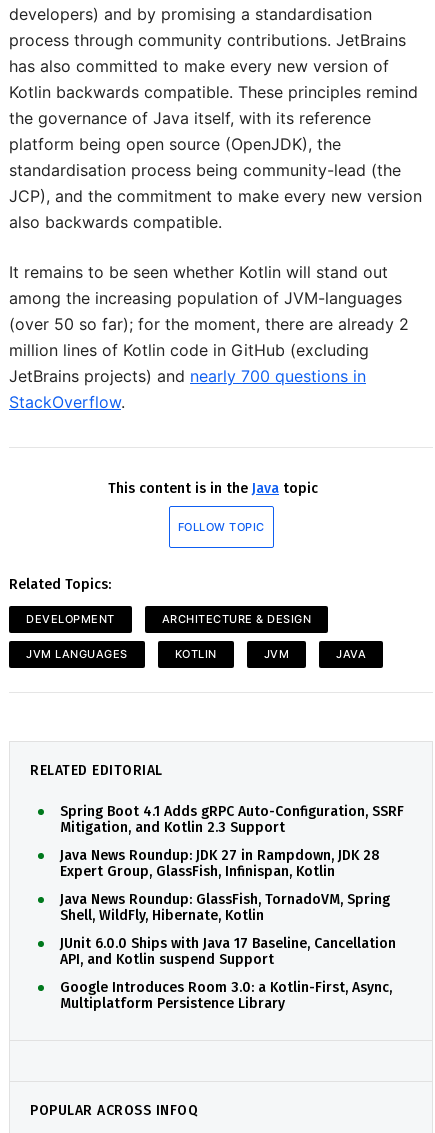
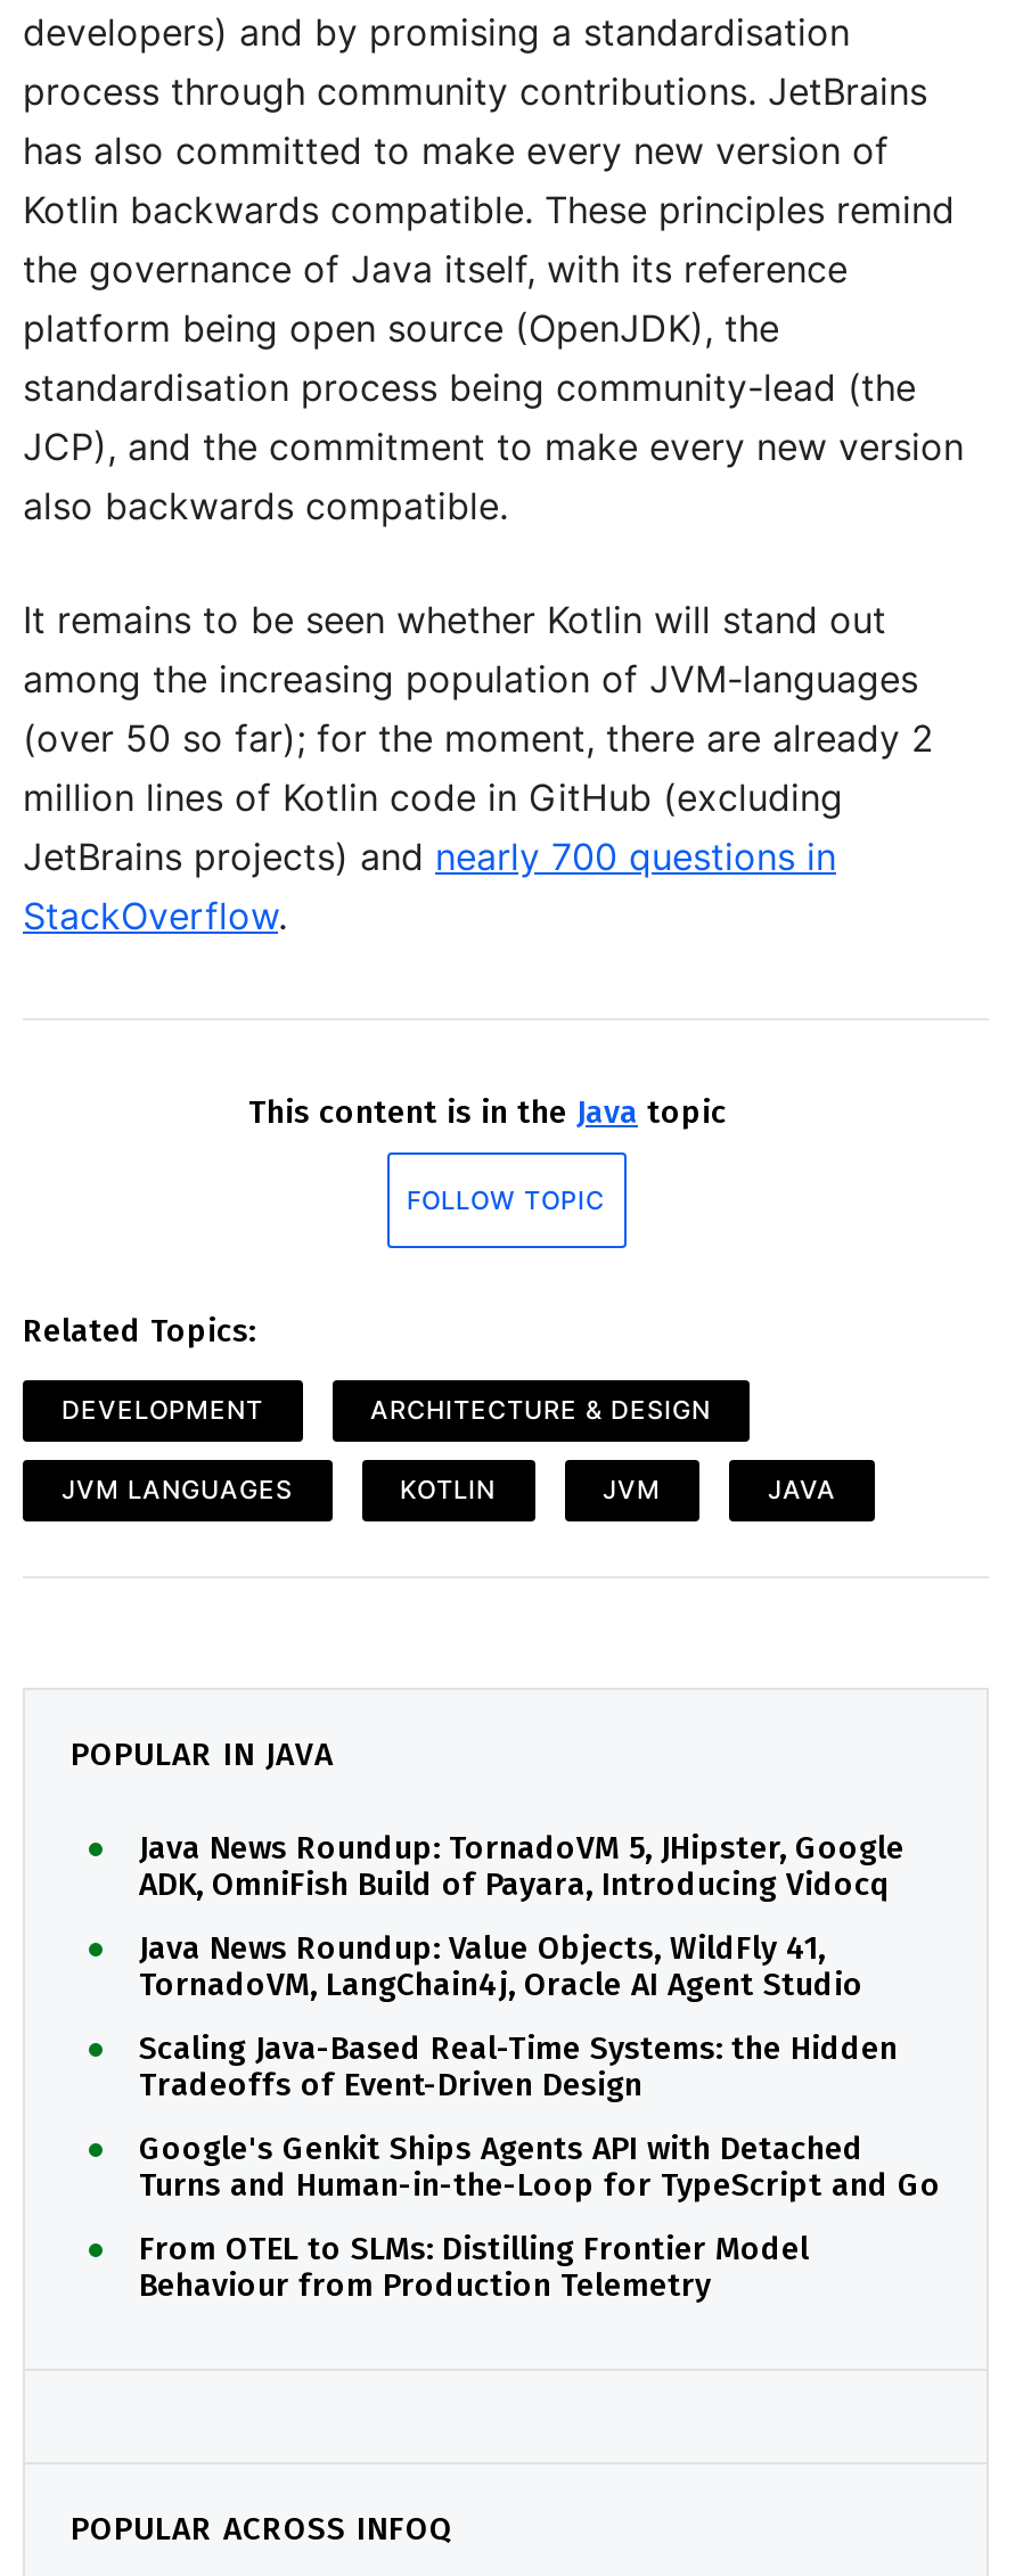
[30,762,162,779] RELATED EDITORIAL -> [71,1736,334,1774] POPULAR IN JAVA
[60,803,404,836] Spring Boot 4.1 Adds gRPC Auto-Configuration, SSRF | Mitigation, and Kotlin 2.3 Support -> [139,1829,905,1904] Java News Roundup: TornadoVM 5, JHipster, Google | ADK, OmniFish Build of Payara, Introducing Vidocq
[60,847,380,880] Java News Roundup: JDK 27 in Rampdown, JDK 28 | Expert Group, GlassFish, Infinispan, Kotlin -> [139,1929,863,2004] Java News Roundup: Value Objects, WildFly 41, | TornadoVM, LangChain4j, Oracle AI Agent Studio
[60,891,390,924] Java News Roundup: GlassFish, TornadoVM, Spring | Shell, WildFly, Hibernate, Kotlin -> [139,2029,898,2105] Scaling Java-Based Real-Time Systems: the Hidden | Tradeoffs of Event-Driven Design
[60,935,396,968] JUnit 6.0.0 Ships with Java 17 Baseline, Cancellation | API, and Kotlin suspend Support -> [139,2130,941,2205] Google's Genkit Ships Agents API with Detached | Turns and Human-in-the-Loop for TypeScript and Go
[60,979,392,1012] Google Introduces Room 3.0: a Kotlin-First, Async, | Multiplatform Persistence Library -> [139,2230,809,2305] From OTEL to SLMs: Distilling Frontier Model | Behaviour from Production Telemetry

